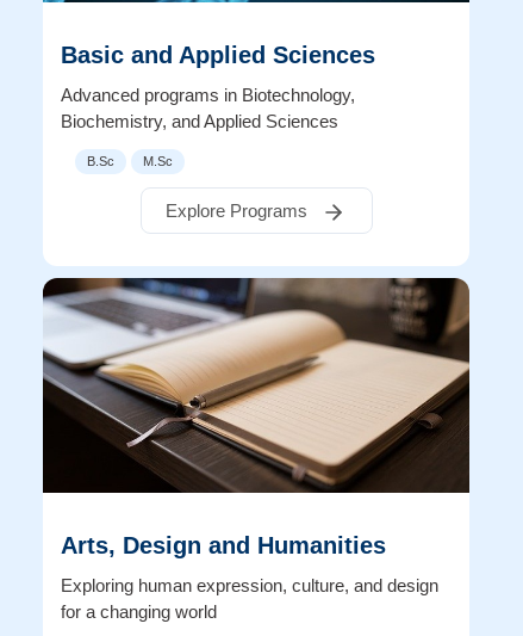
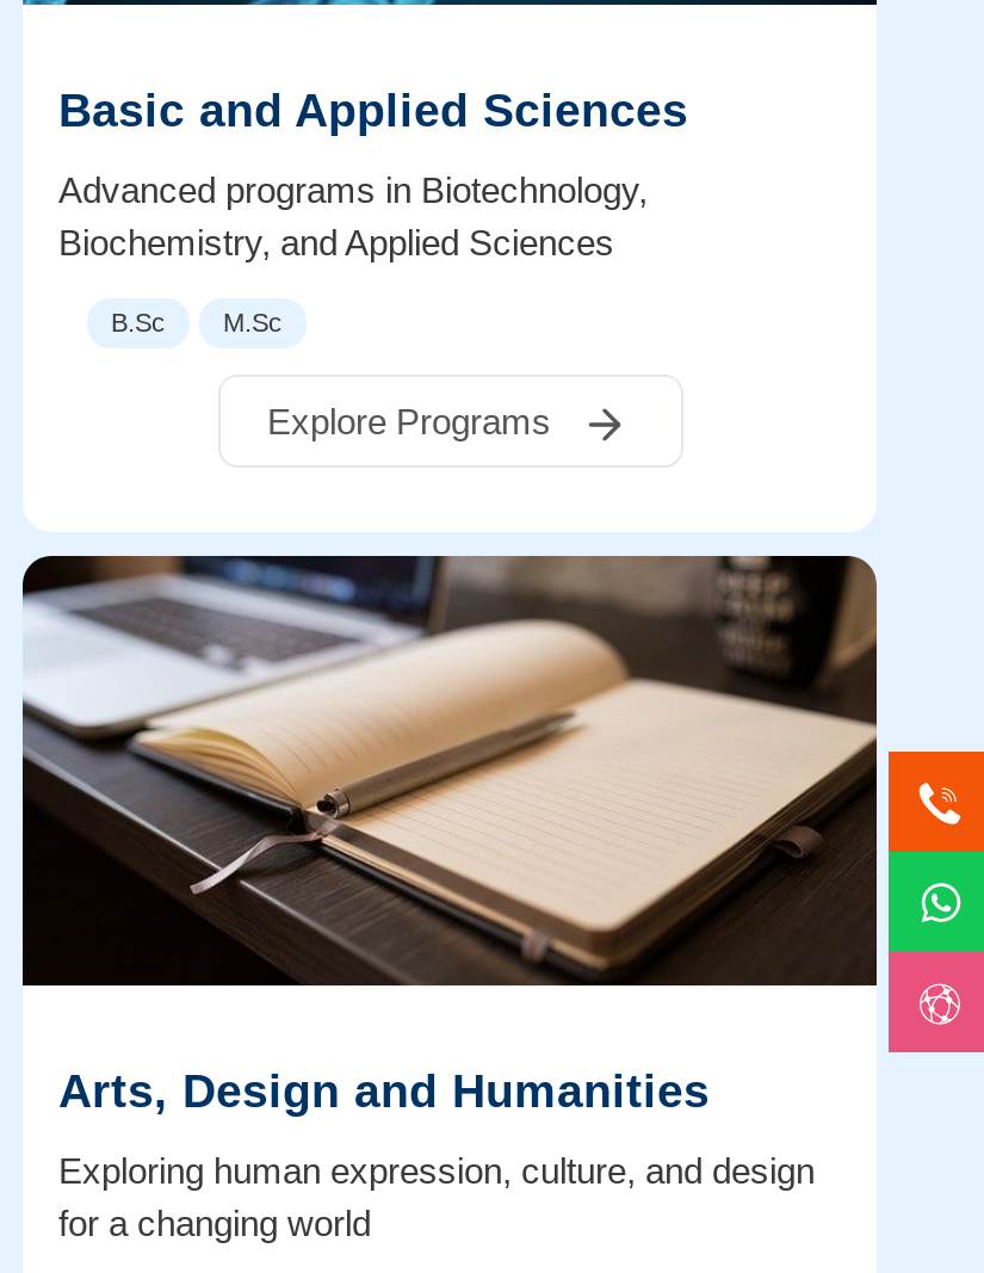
none -> [886,749,977,1055] [image]

